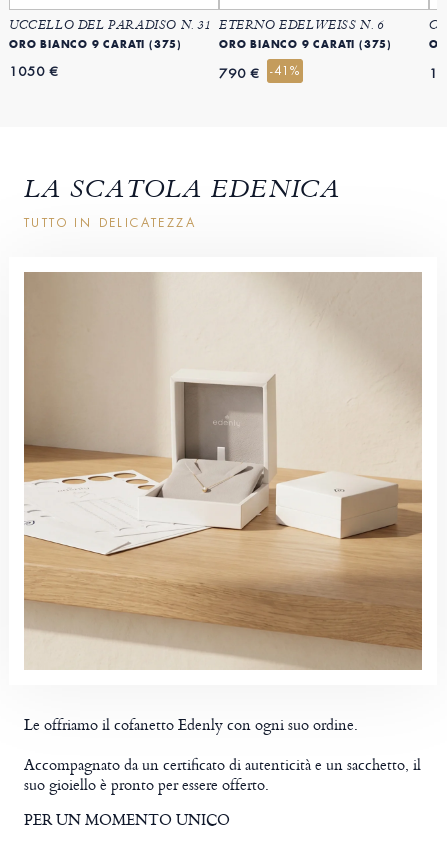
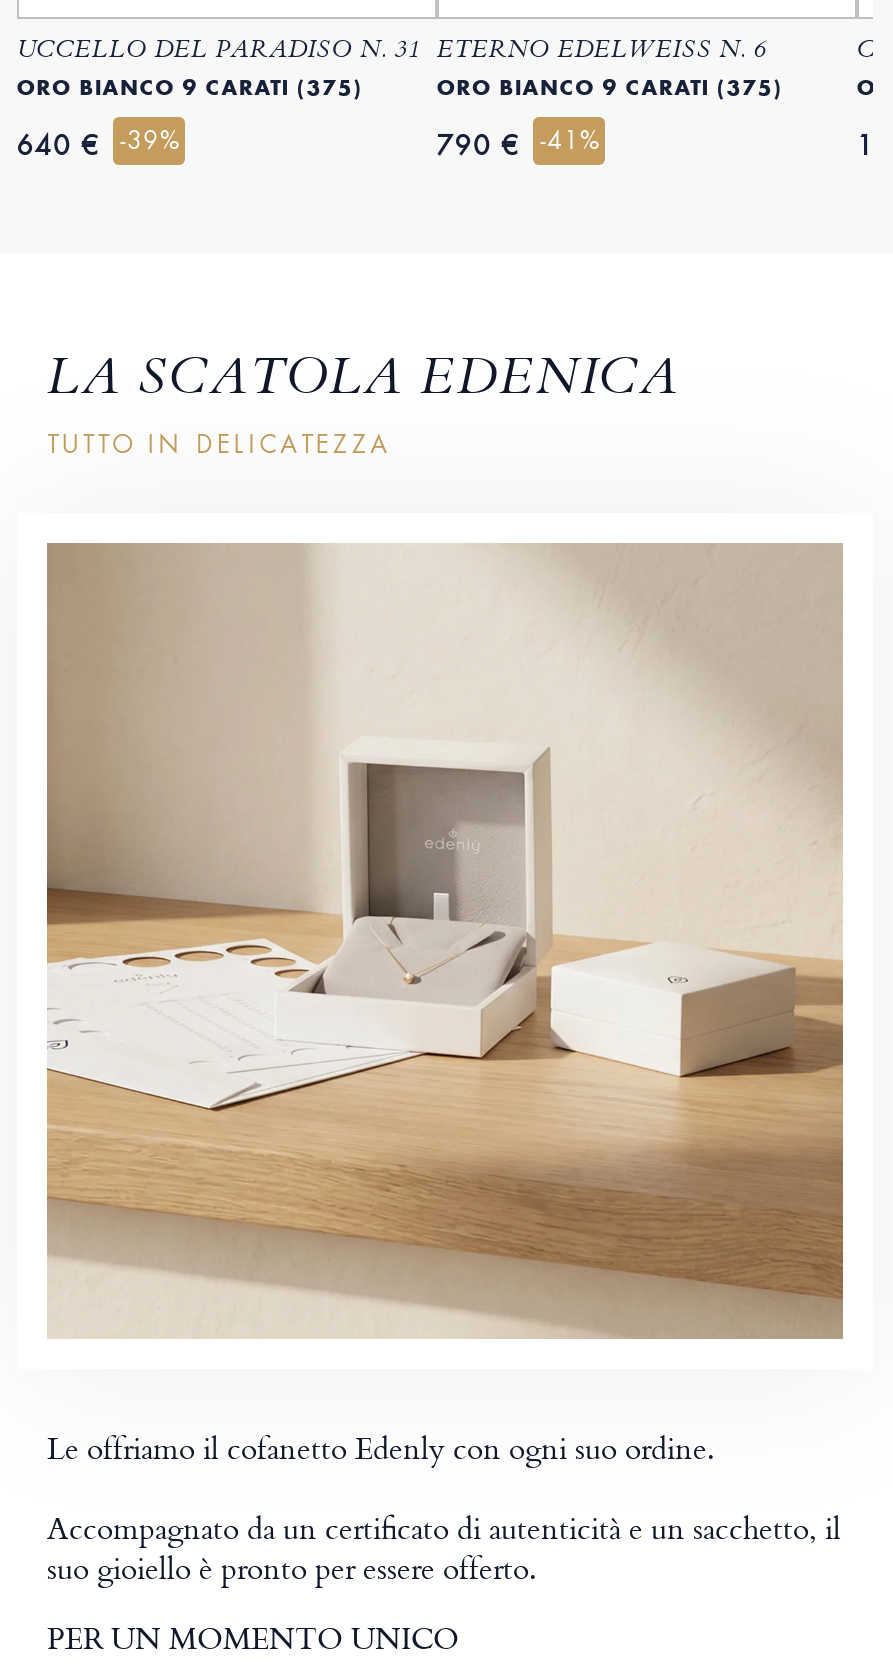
[9,63,59,80] 1050 € -> [17,125,180,163] 640 € | -39%

